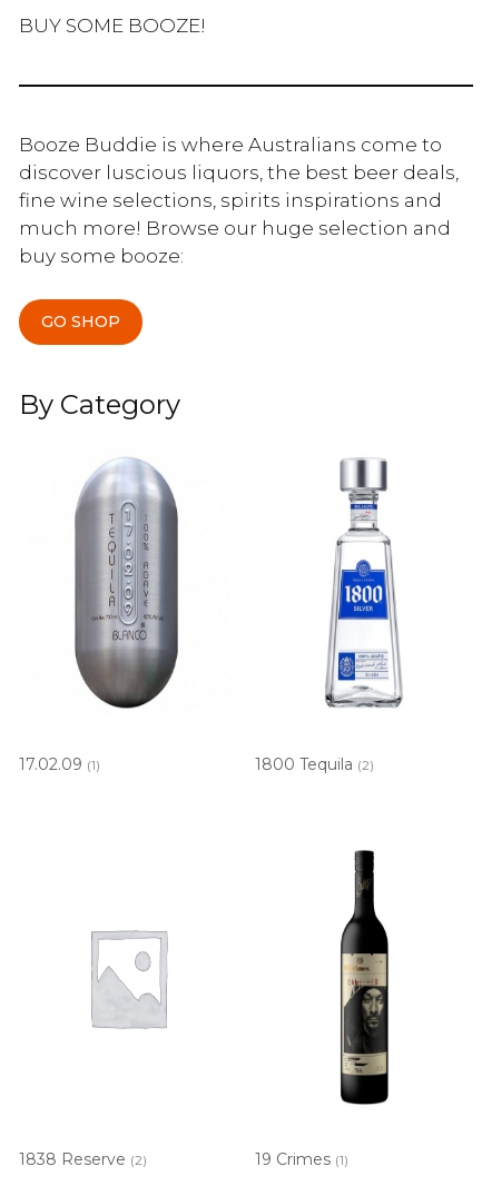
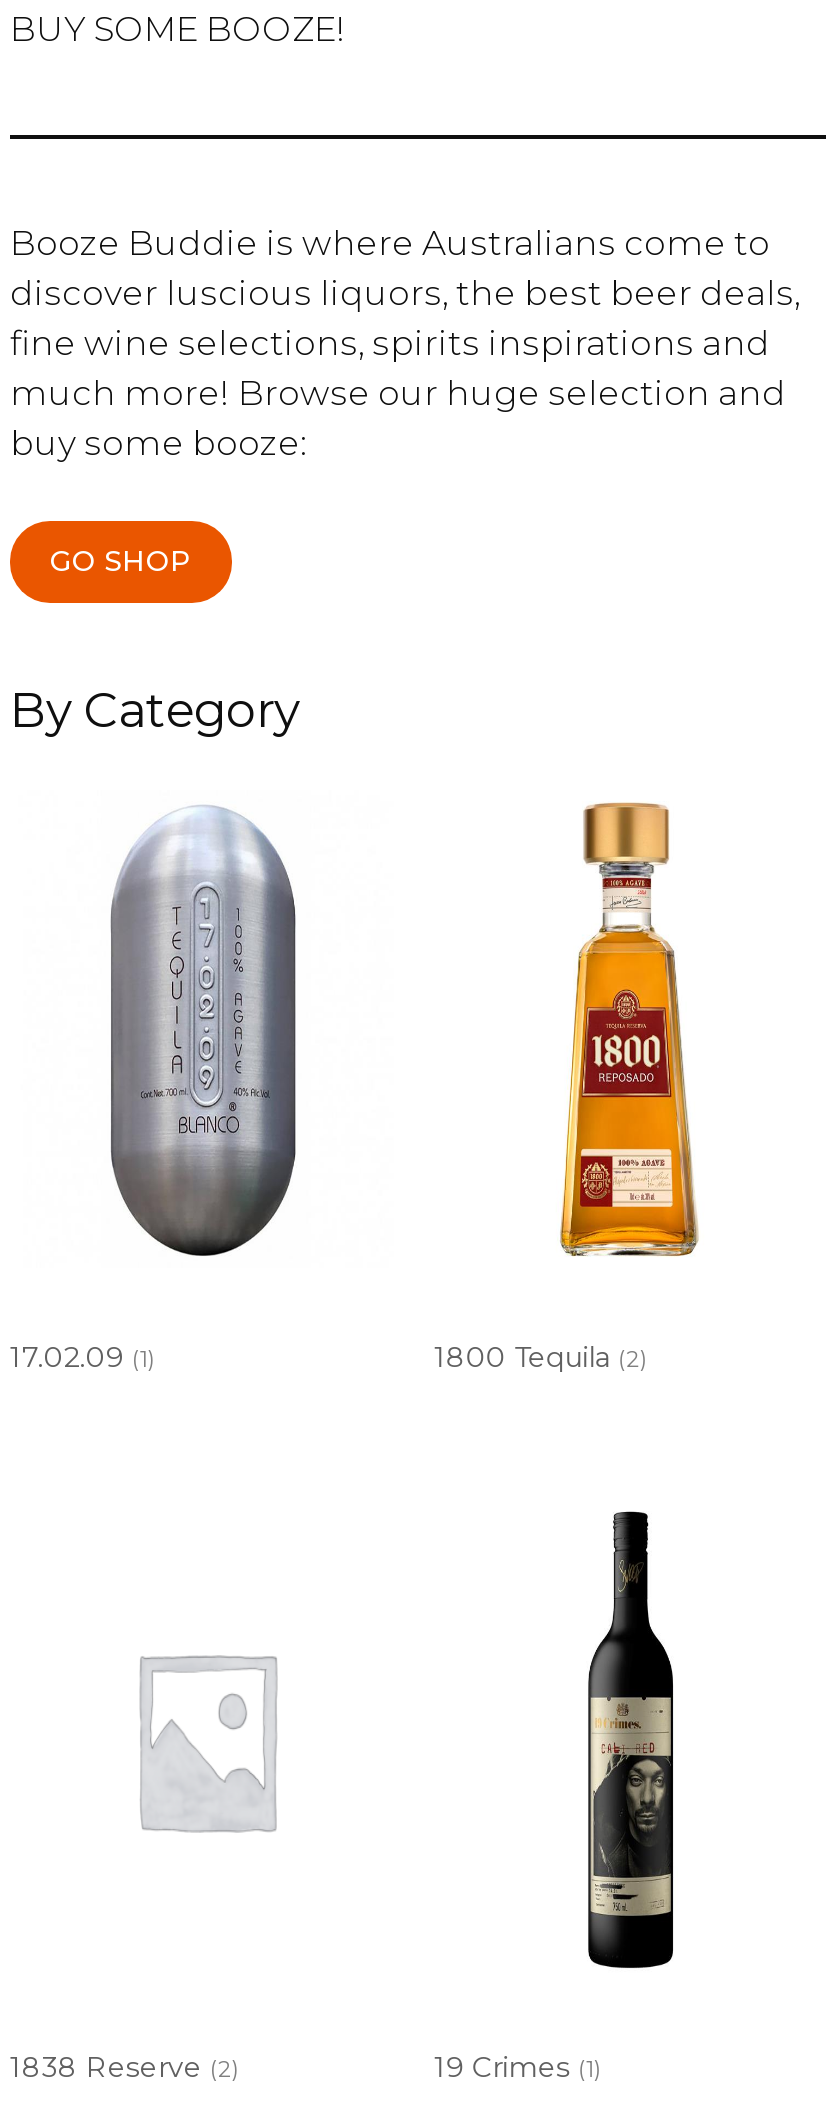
[325,456,403,708] [image] -> [560,801,698,1257] [image]

